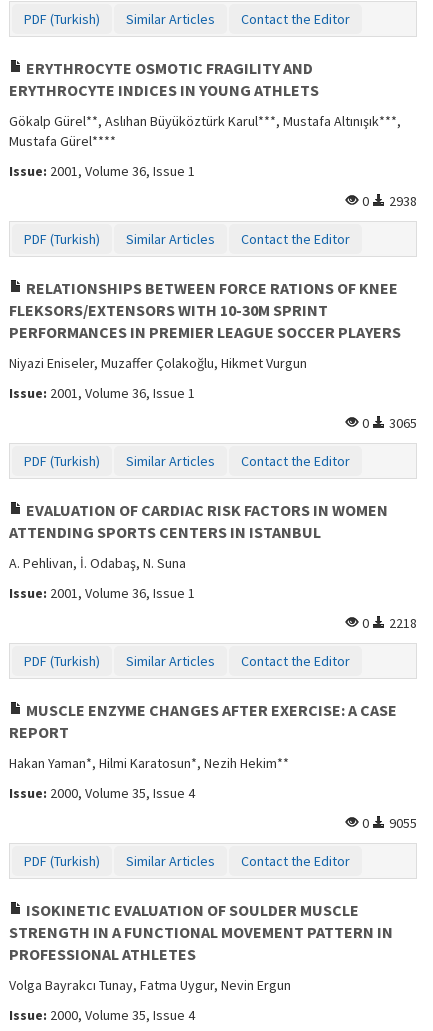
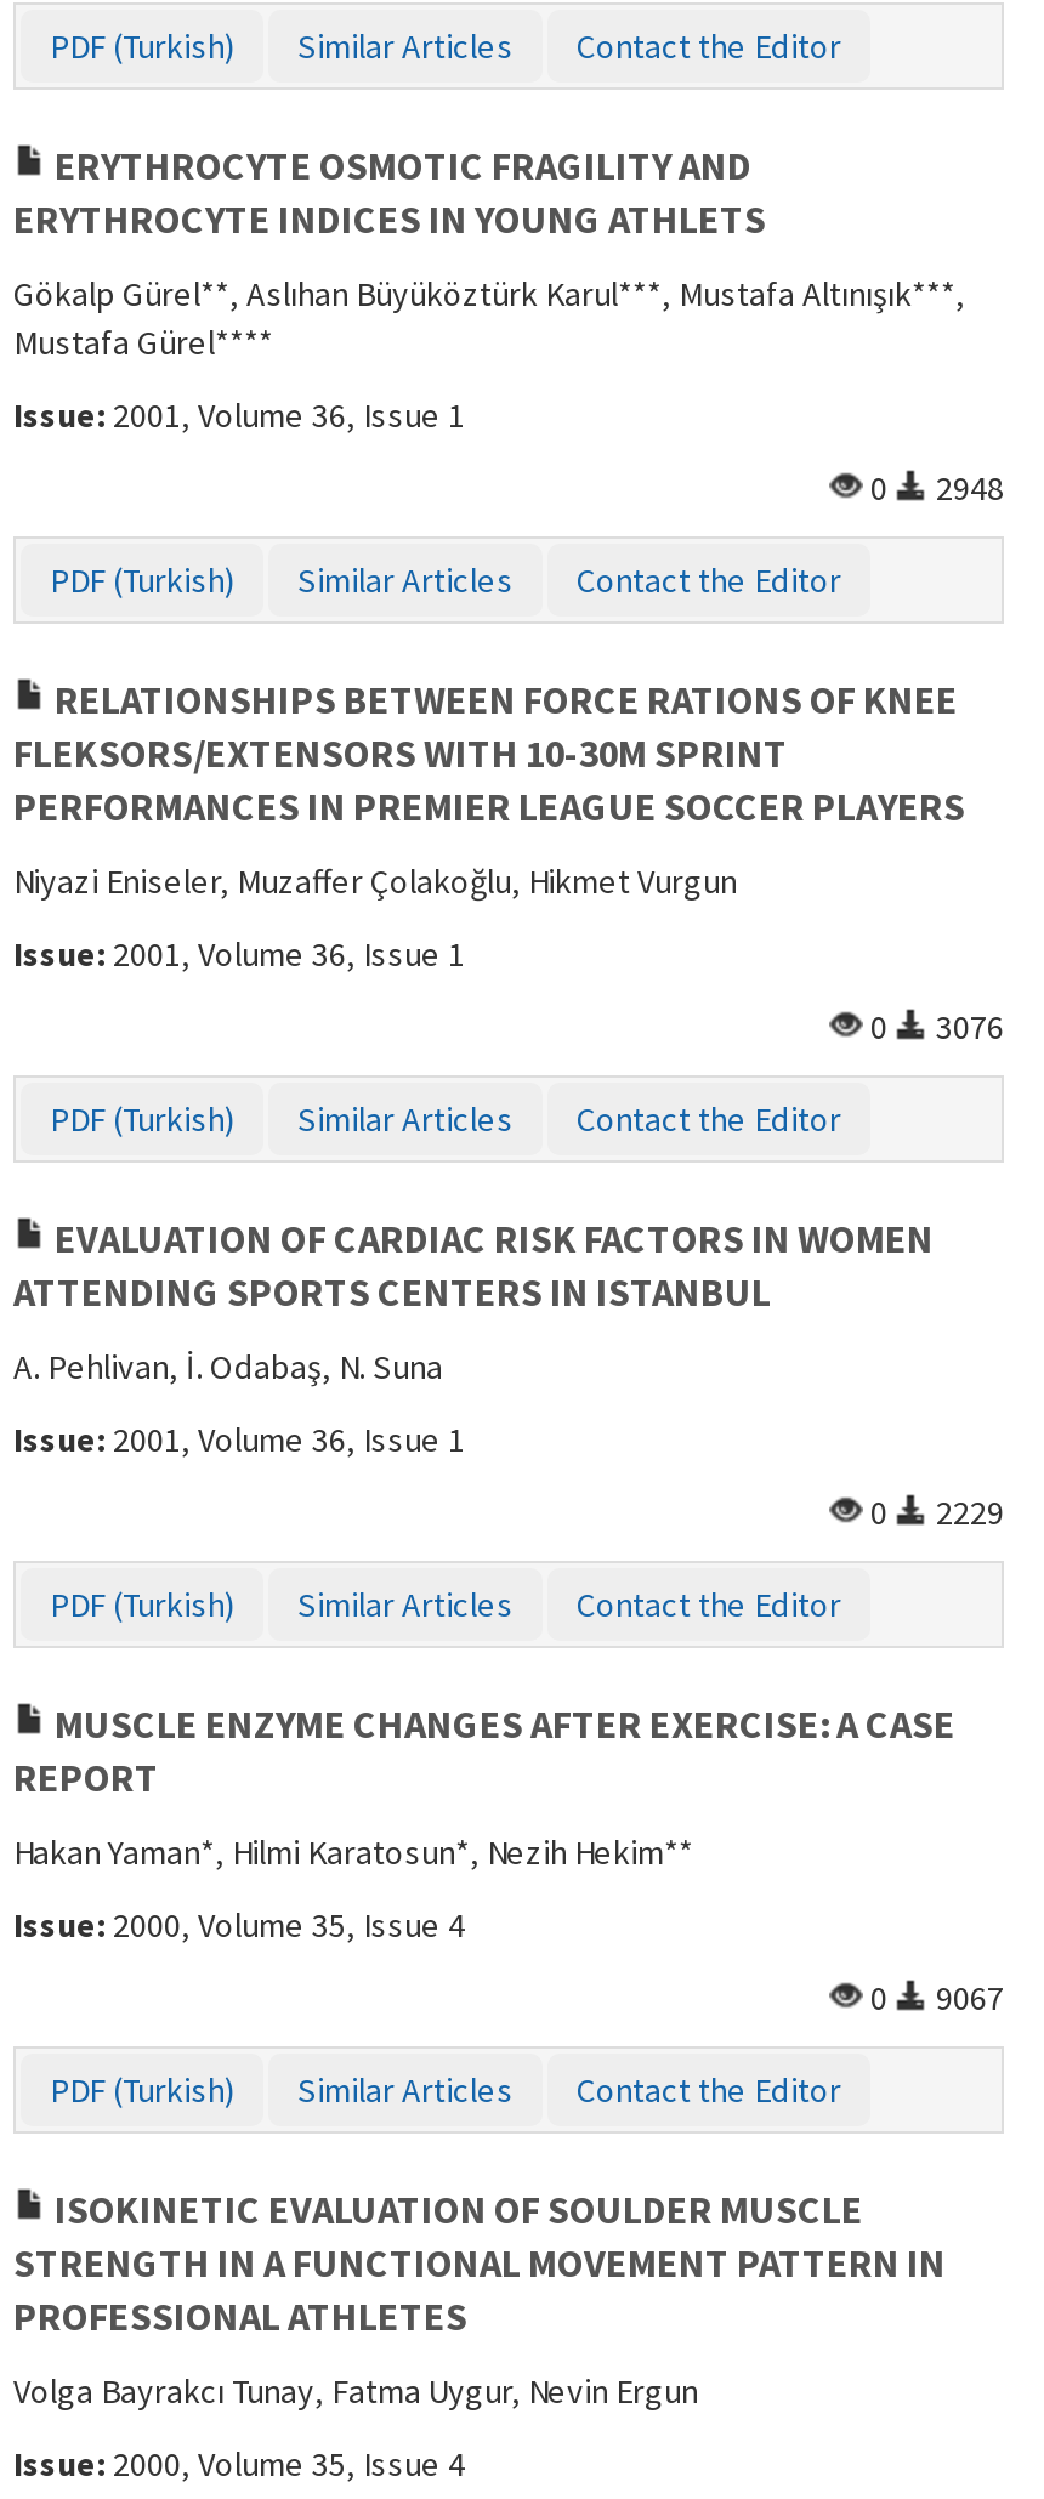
[359,192,417,210] 0 2938 -> [863,466,1004,510] 0 2948
[359,414,417,432] 0 3065 -> [863,1005,1004,1048] 0 3076
[359,614,417,632] 0 2218 -> [863,1490,1004,1534] 0 2229
[359,814,417,832] 0 9055 -> [863,1976,1004,2019] 0 9067

